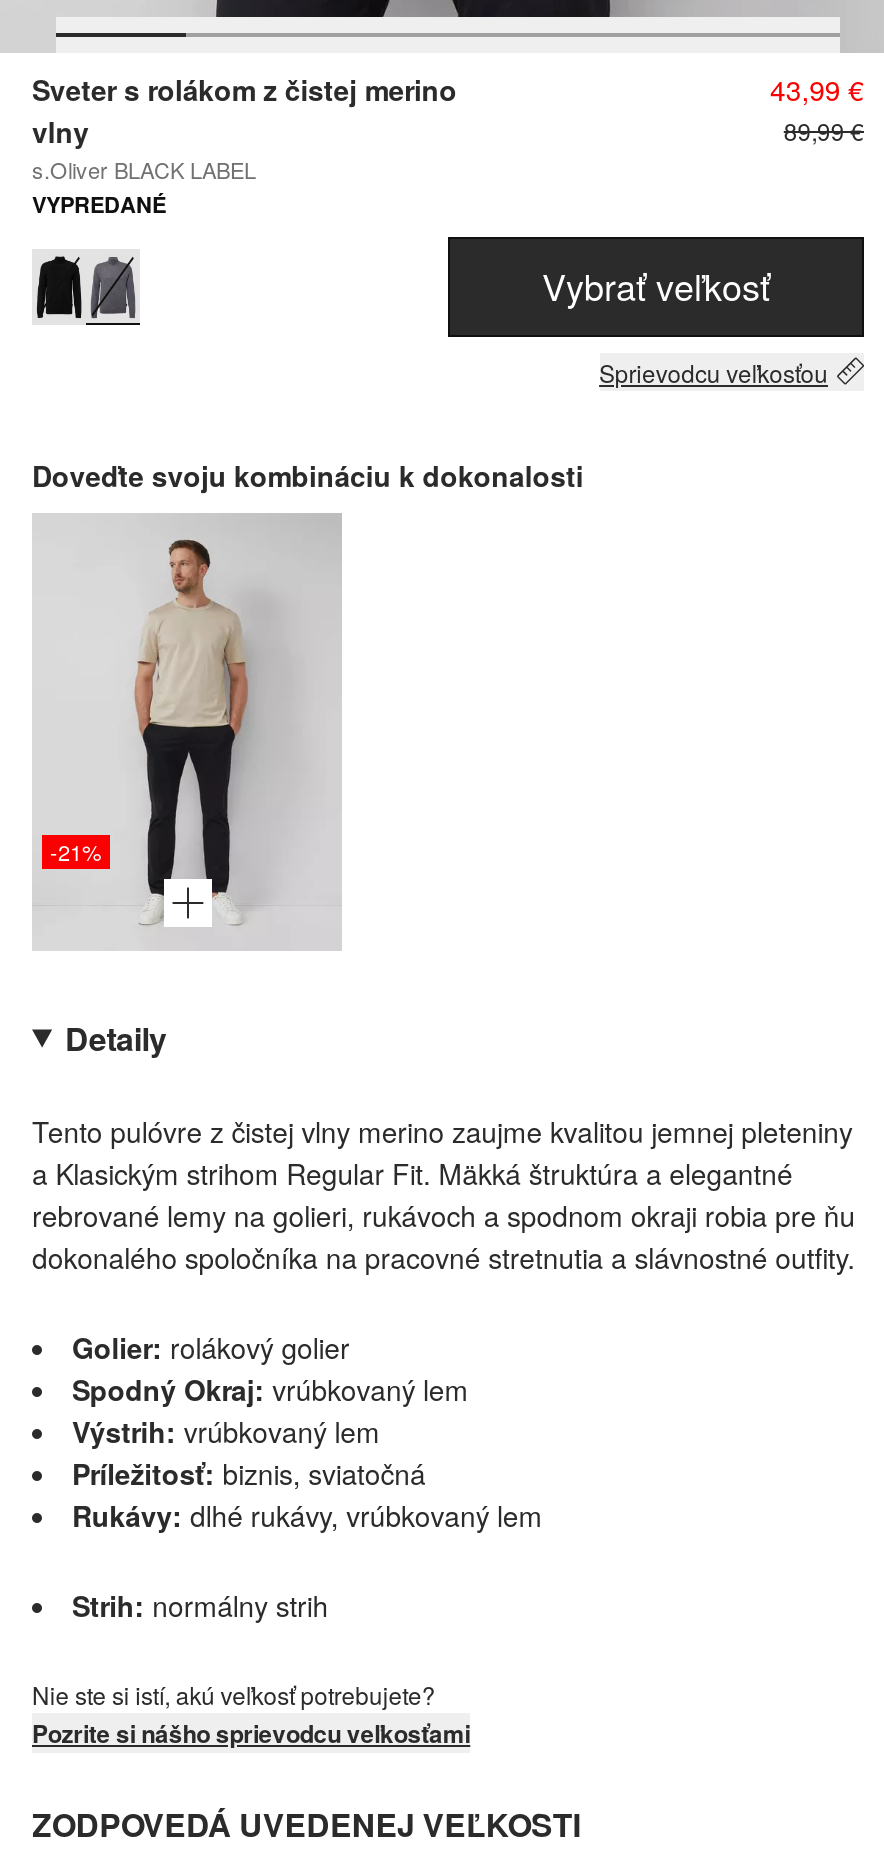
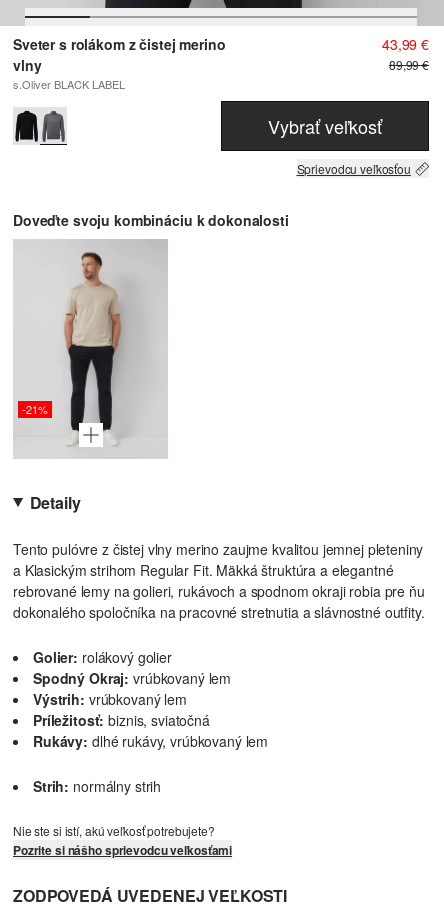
[32,188,166,218] VYPREDANÉ -> none

